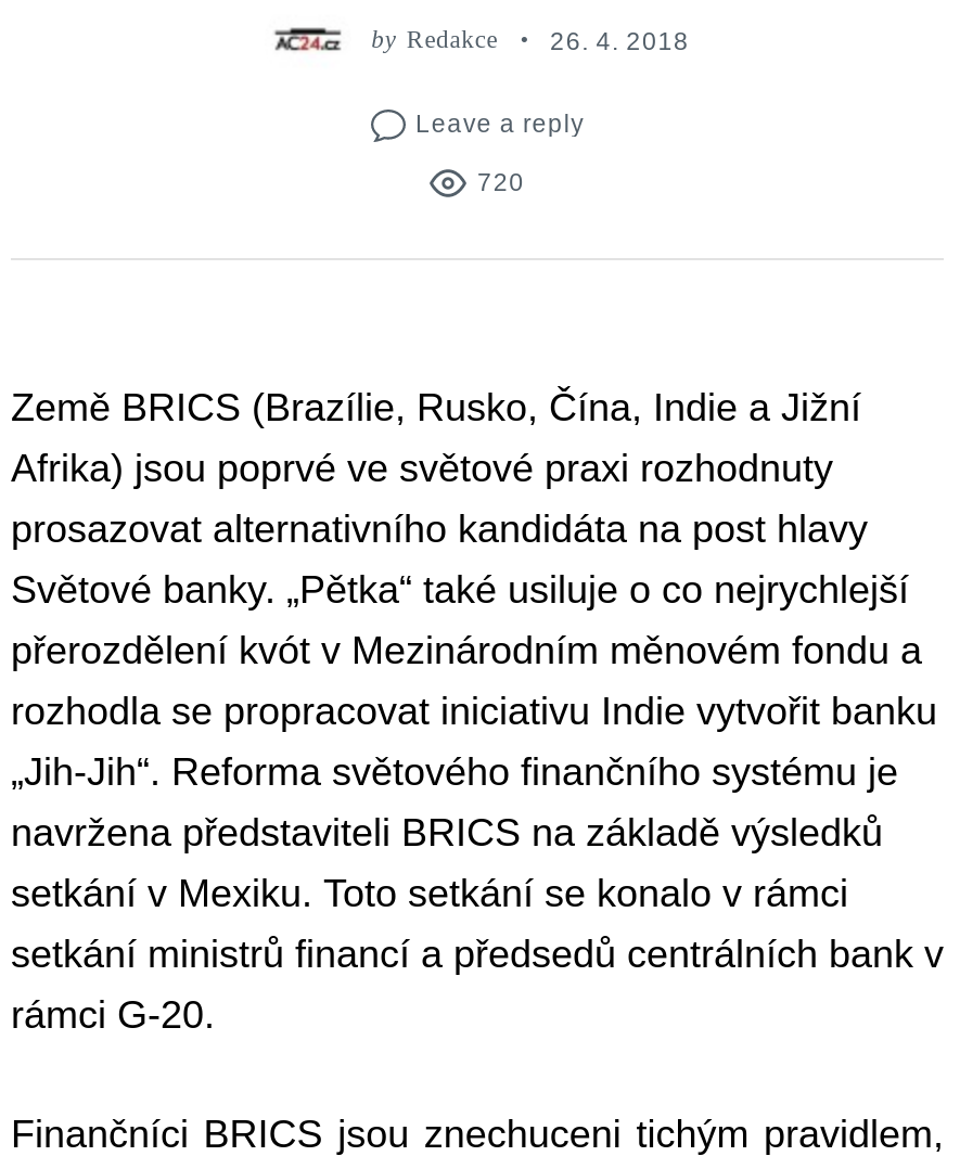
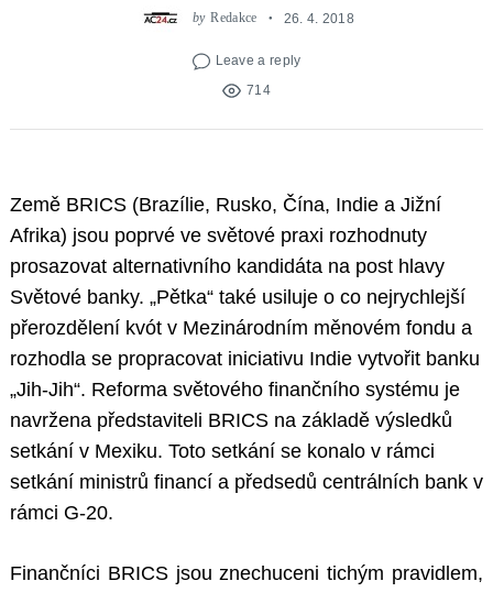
[477,167,525,195] 720 -> [246,83,271,97] 714

